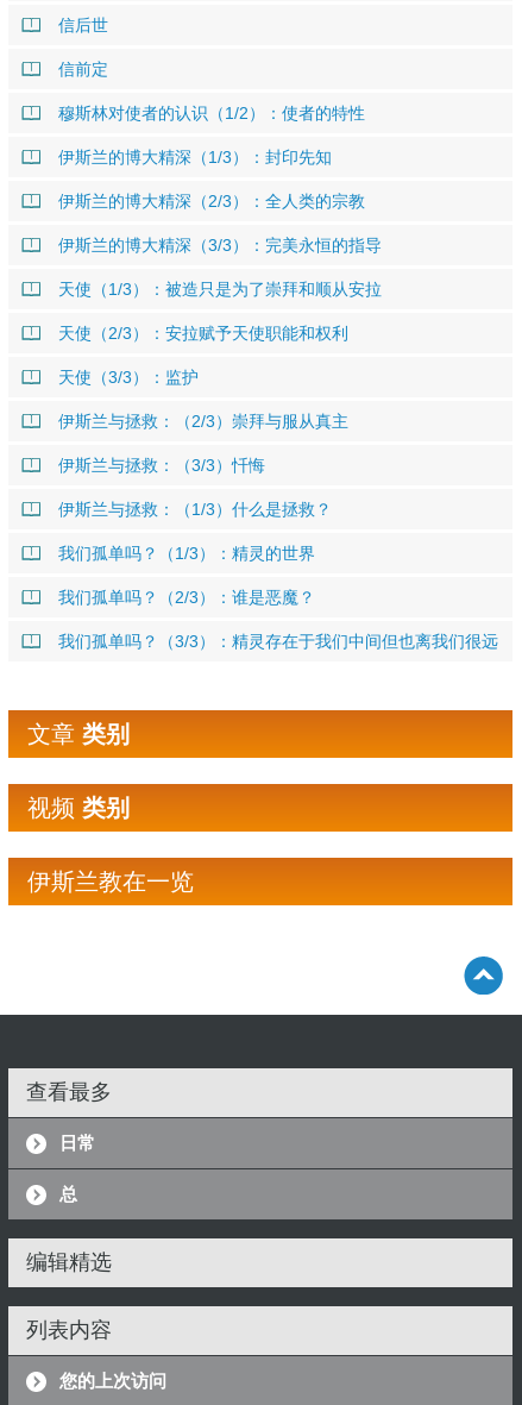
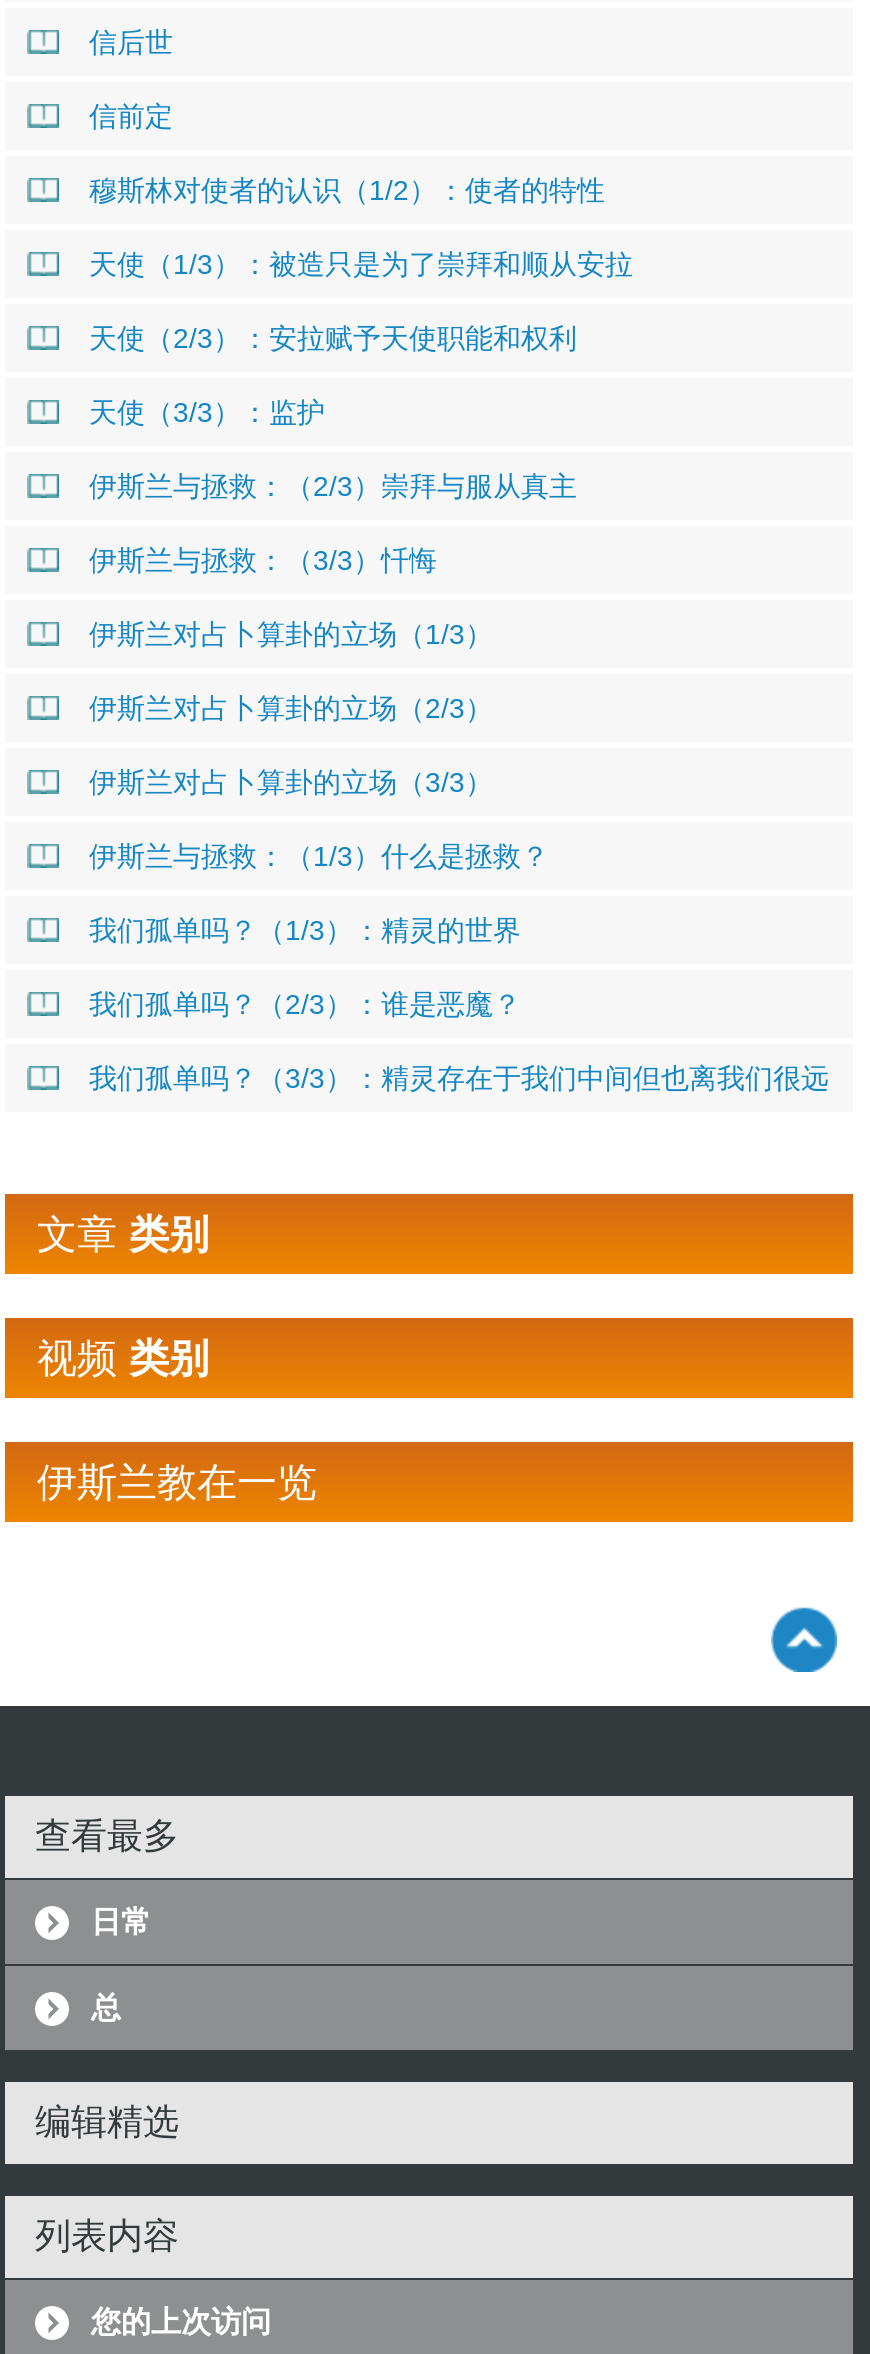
[58,148,382,255] 伊斯兰的博大精深（1/3）：封印先知 | 伊斯兰的博大精深（2/3）：全人类的宗教 | 伊斯兰的博大精深（3/3）：完美永恒的指导 -> none
moved [58,280,382,475] -> [89,249,633,577]: 天使（1/3）：被造只是为了崇拜和顺从安拉 | 天使（2/3）：安拉赋予天使职能和权利 | 天使（3/3）：监护 | 伊斯兰与拯救：（2/3）崇拜与服从真主 | 伊斯兰与拯救：（3/3）忏悔
none -> [89,619,493,799] 伊斯兰对占卜算卦的立场（1/3） | 伊斯兰对占卜算卦的立场（2/3） | 伊斯兰对占卜算卦的立场（3/3）

